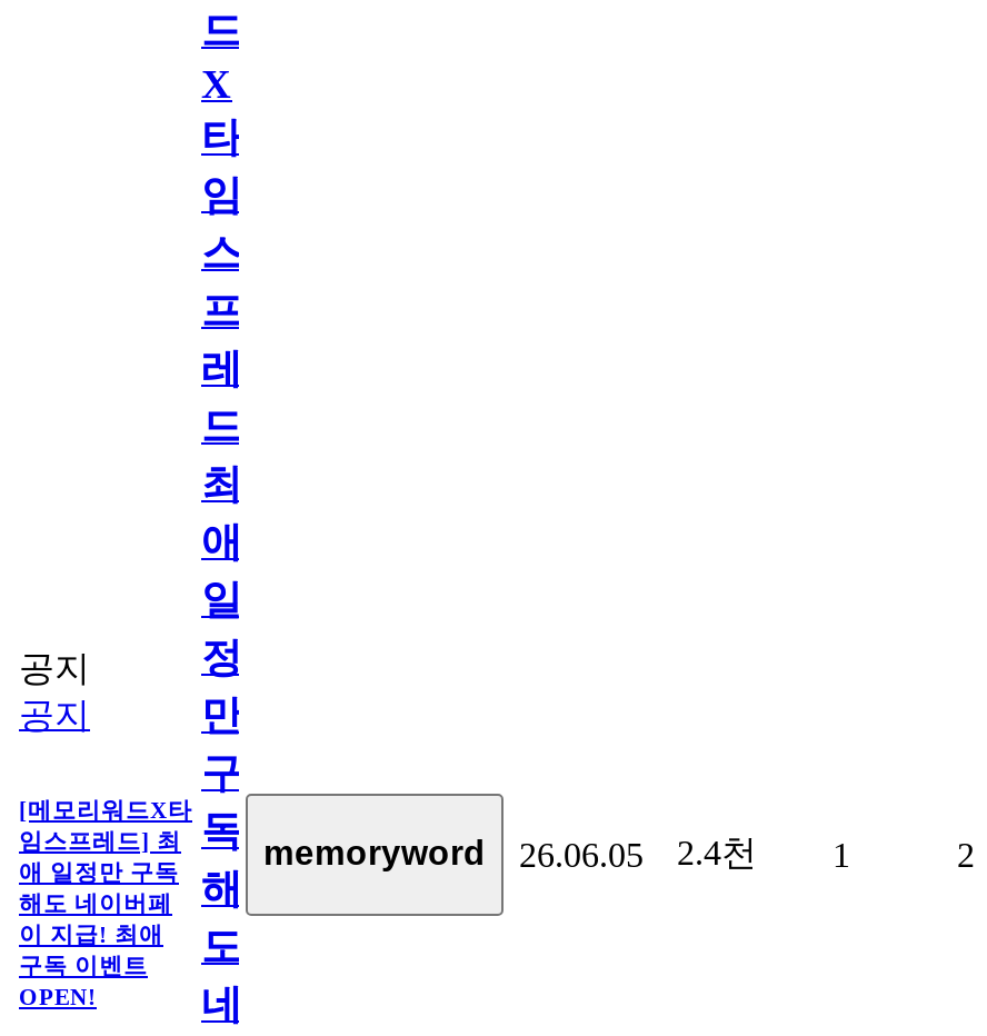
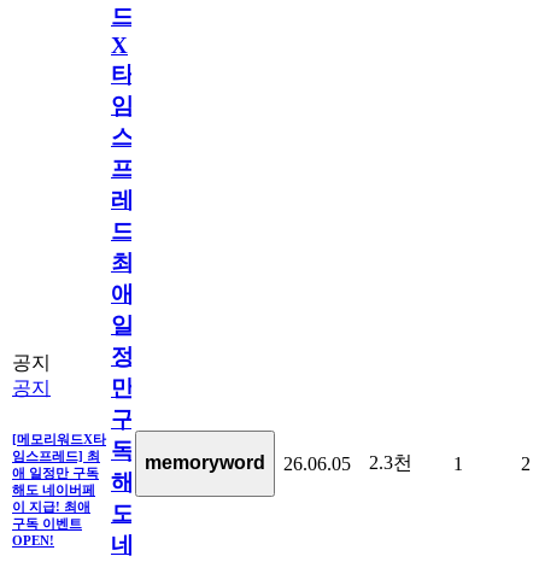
[19,795,850,873] [메모리워드X타 임스프레드] 최 독 memoryword 26.06.05 2.4천 1 -> [12,431,463,473] [메모리워드X타 임스프레드] 최 독 memoryword 26.06.05 2.3천 1

